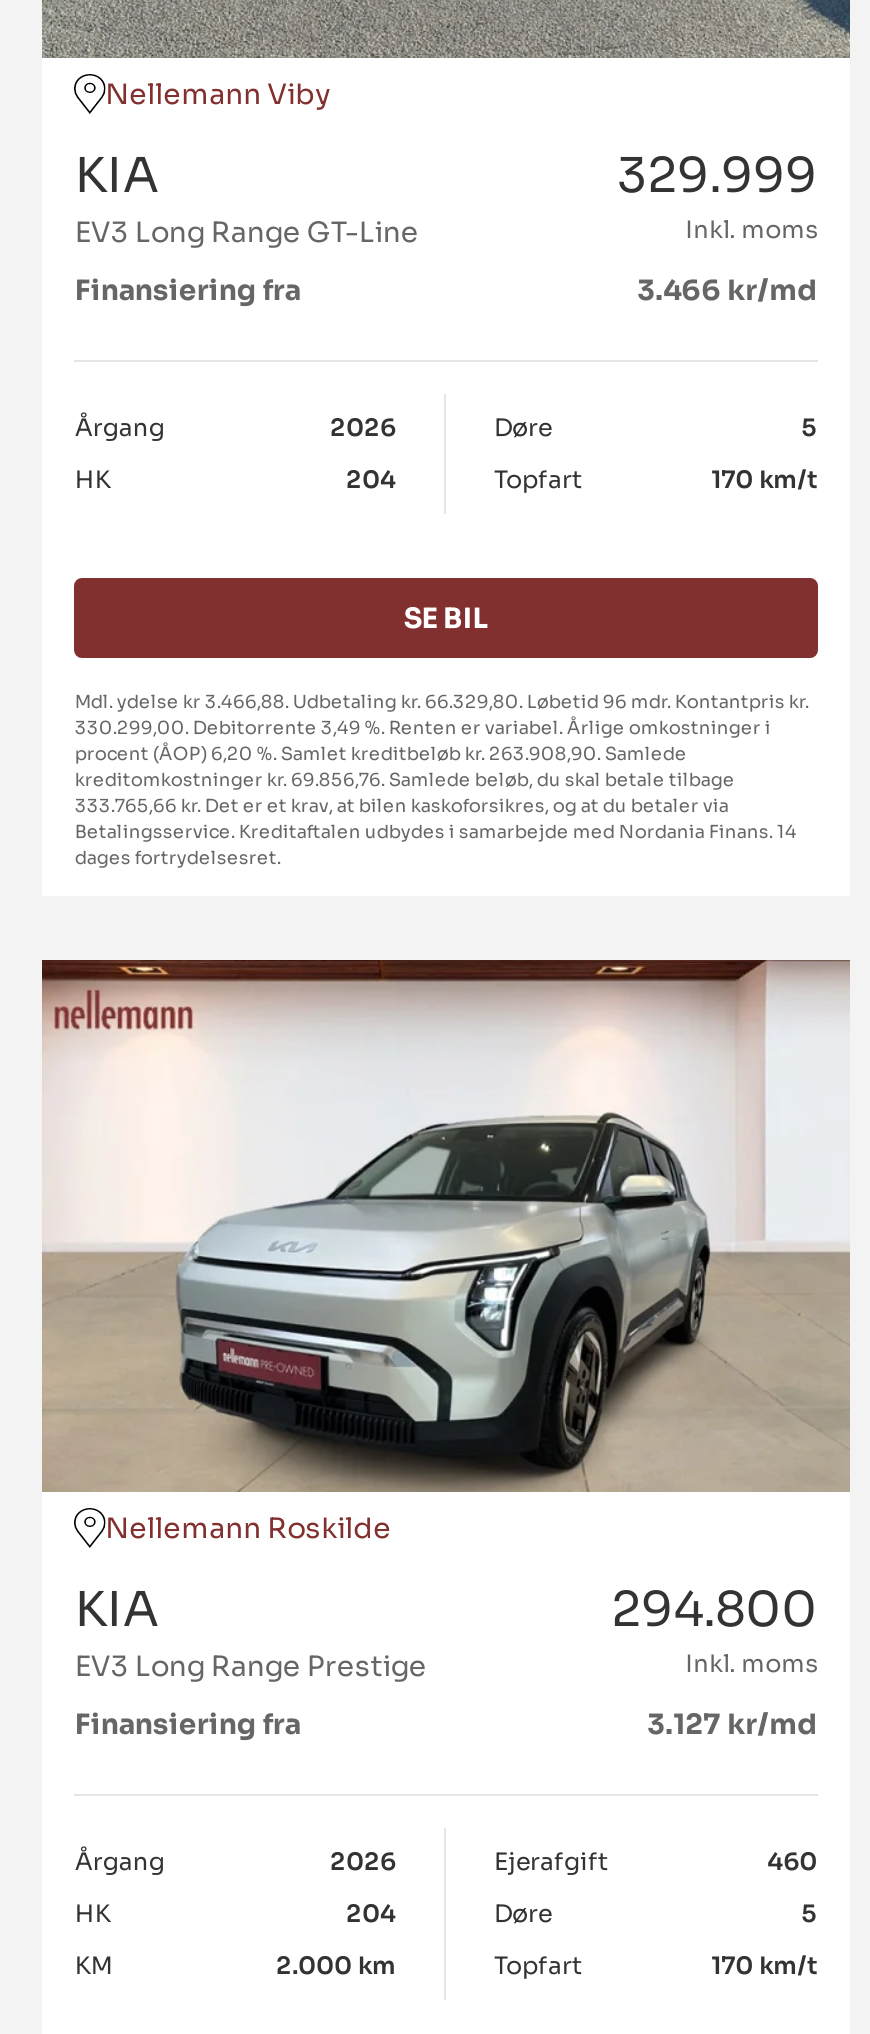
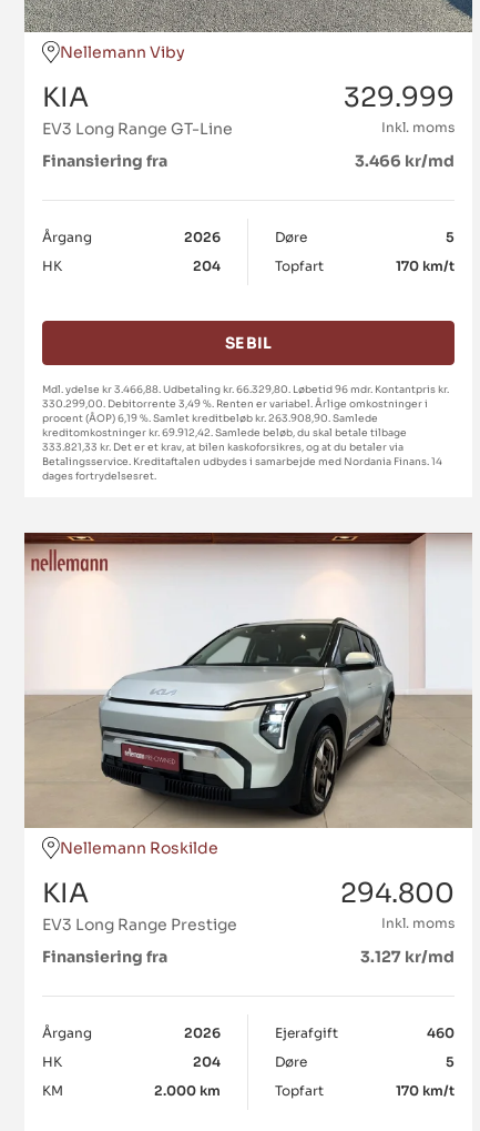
[75,741,687,765] procent (ÅOP) 6,20 %. Samlet kreditbeløb kr. 263.908,90. Samlede -> [43,411,378,425] procent (ÅOP) 6,19 %. Samlet kreditbeløb kr. 263.908,90. Samlede
[75,767,735,791] kreditomkostninger kr. 69.856,76. Samlede beløb, du skal betale tilbage -> [43,426,407,439] kreditomkostninger kr. 69.912,42. Samlede beløb, du skal betale tilbage
[75,793,729,817] 333.765,66 kr. Det er et krav, at bilen kaskoforsikres, og at du betaler via -> [43,440,404,454] 333.821,33 kr. Det er et krav, at bilen kaskoforsikres, og at du betaler via

